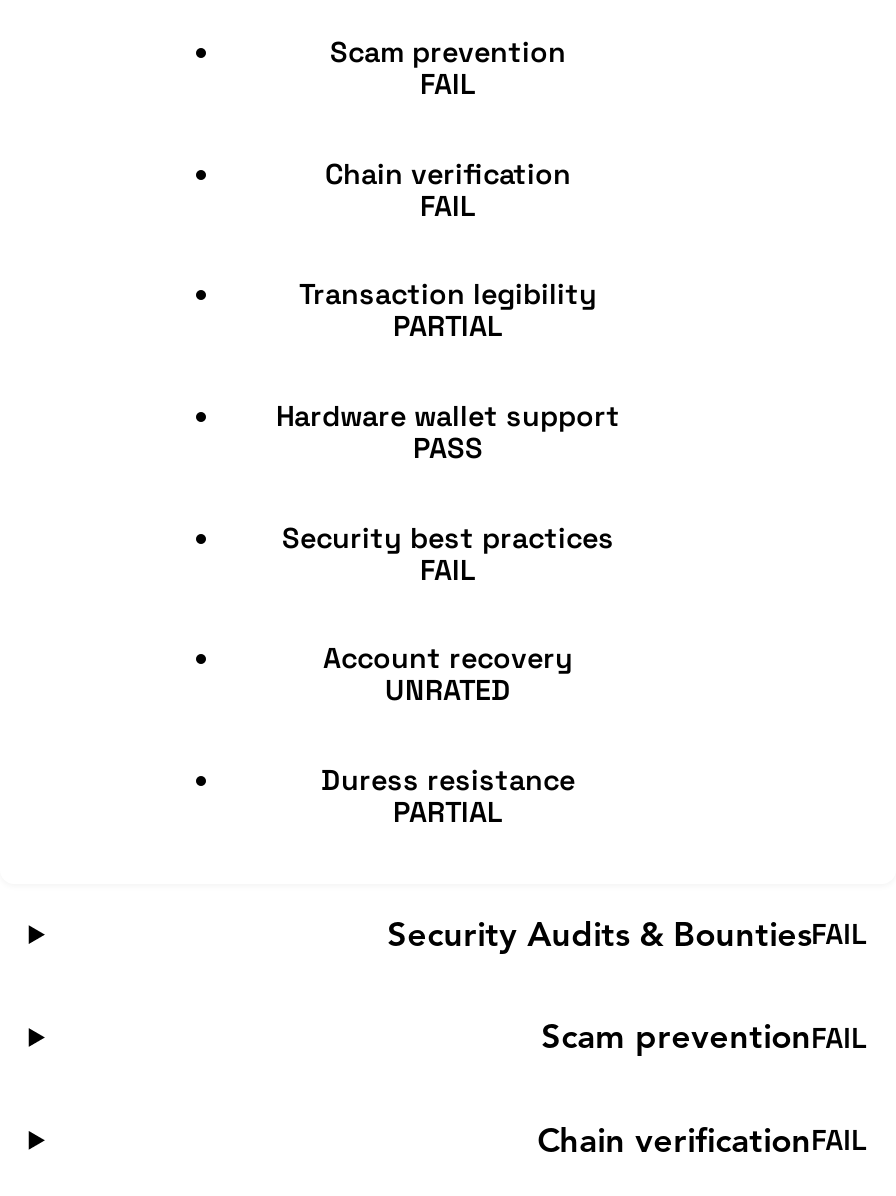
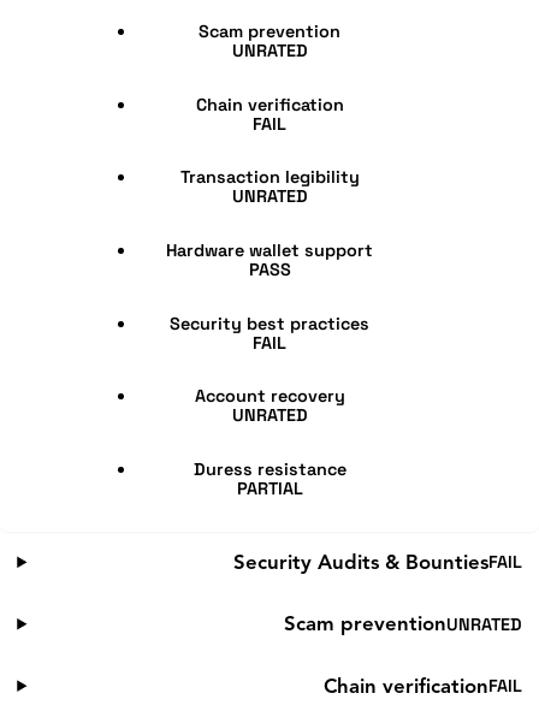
[420,66,476,102] FAIL -> [232,40,307,61] UNRATED
[393,309,503,345] PARTIAL -> [232,186,307,207] UNRATED
[531,1019,867,1056] Scam preventionFAIL -> [278,613,522,635] Scam preventionUNRATED

